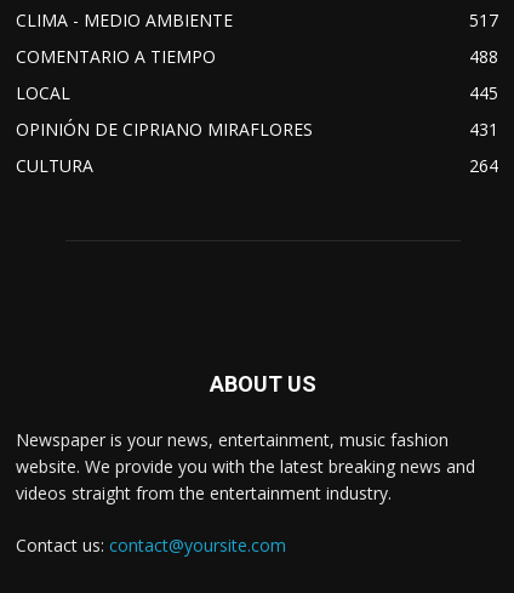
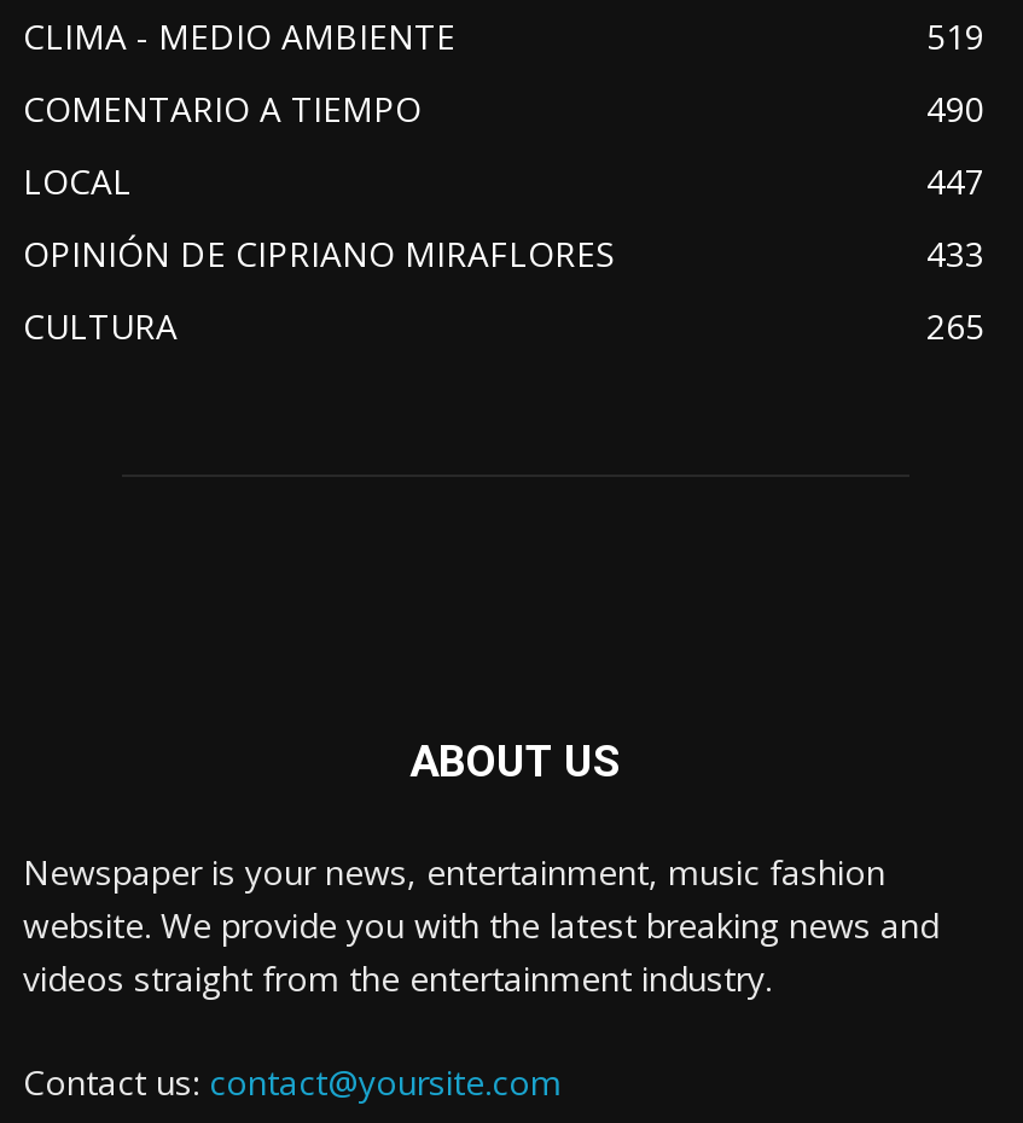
[469,8,498,31] 517 -> [926,13,984,58] 519
[469,45,498,68] 488 -> [926,85,984,131] 490
[469,81,498,104] 445 -> [926,157,984,203] 447
[469,117,498,140] 431 -> [926,230,984,276] 433
[469,154,498,177] 264 -> [926,302,984,348] 265

